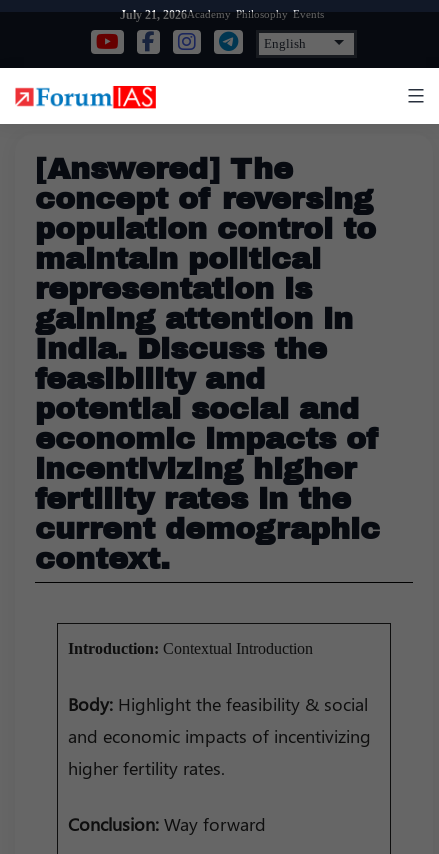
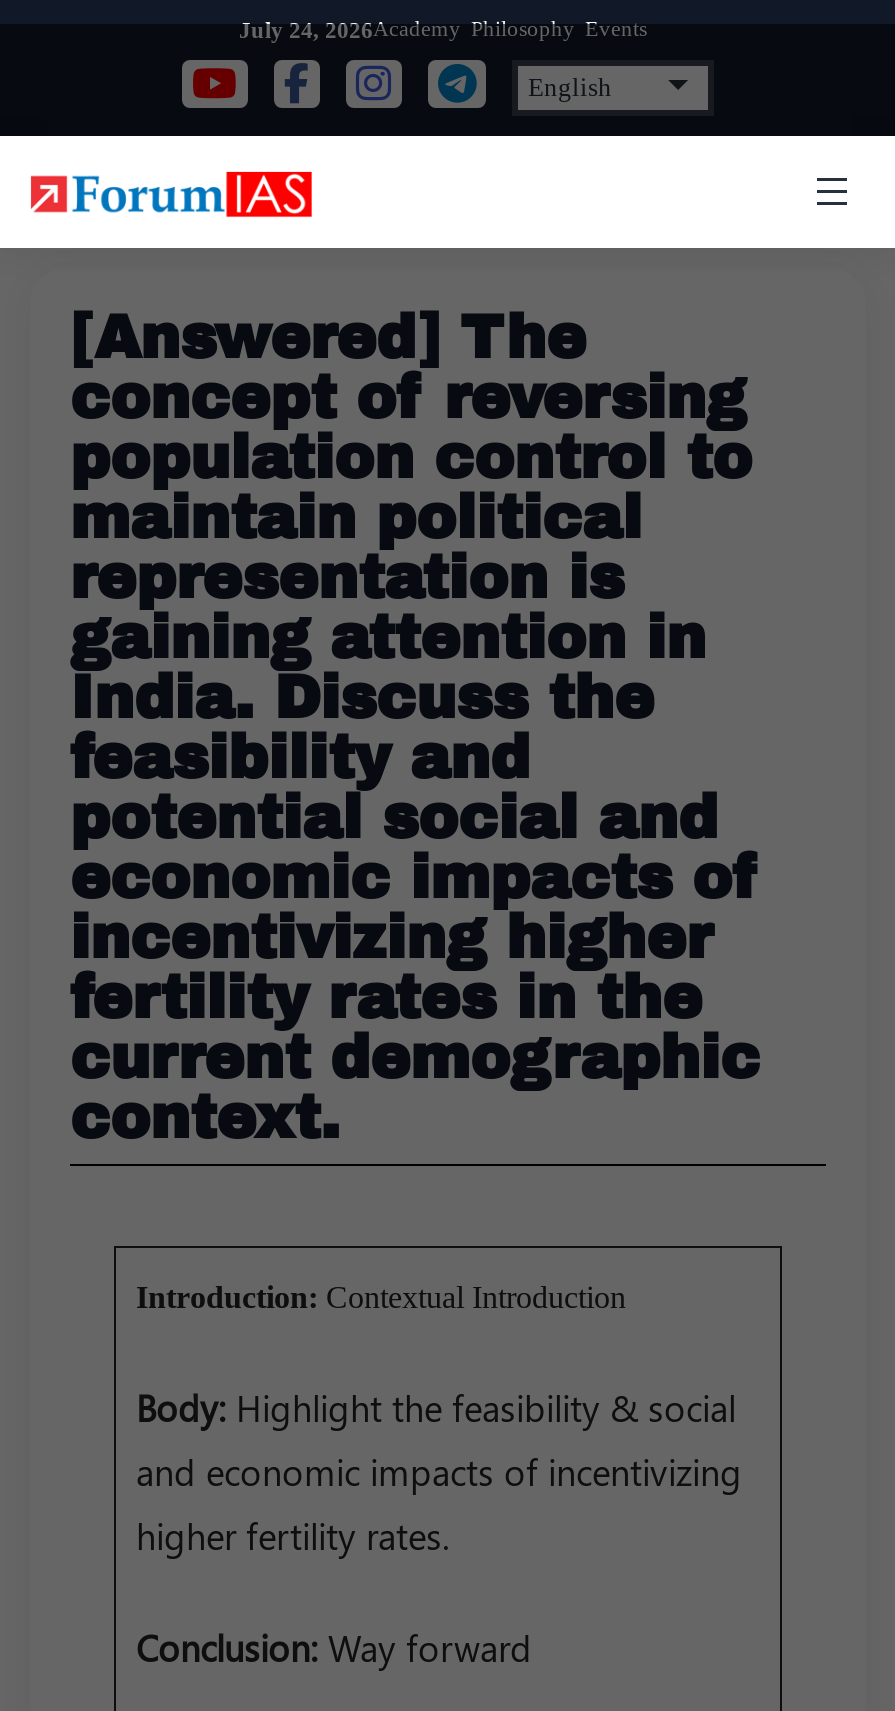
[119,8,323,21] July 21, 2026Academy Philosophy Events -> [239,16,647,42] July 24, 2026Academy Philosophy Events

